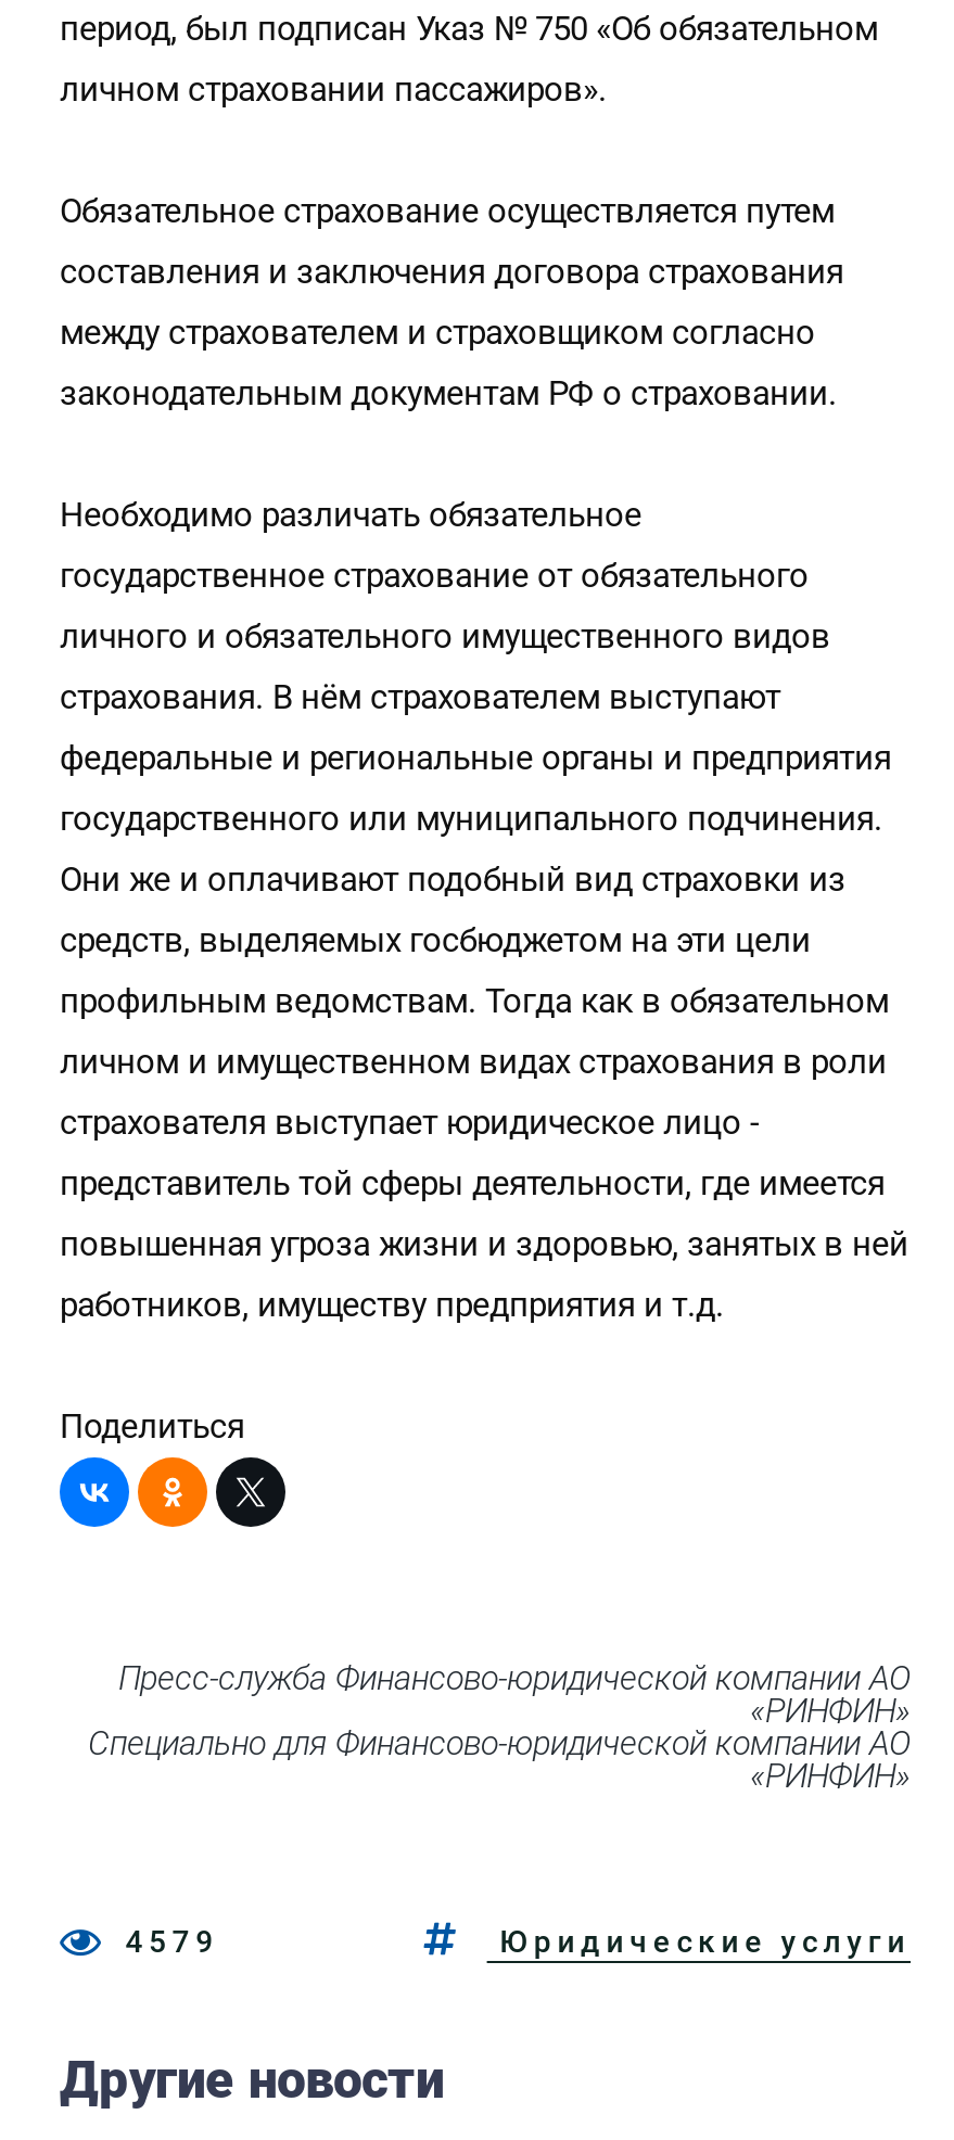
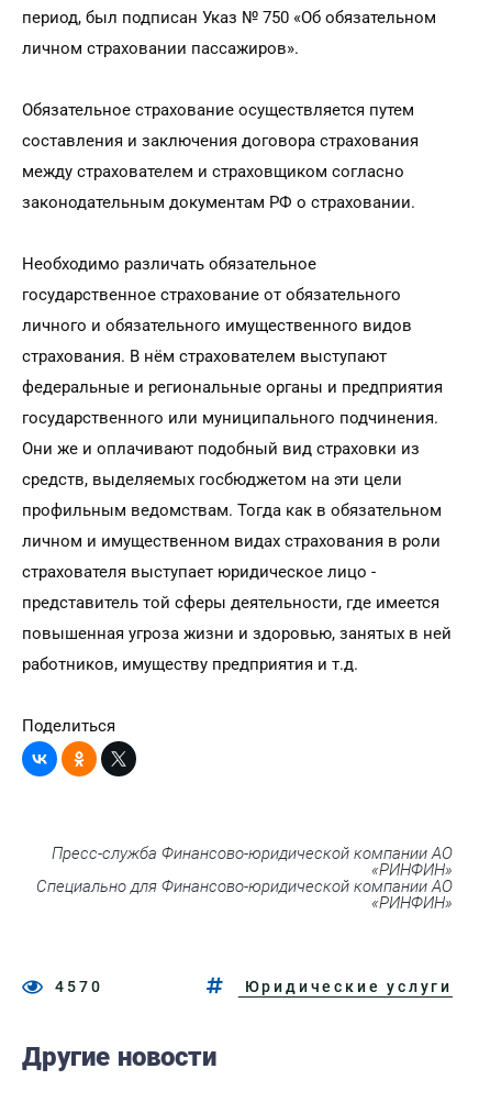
[125,1925,219,1960] 4579 -> [55,978,103,996] 4570

